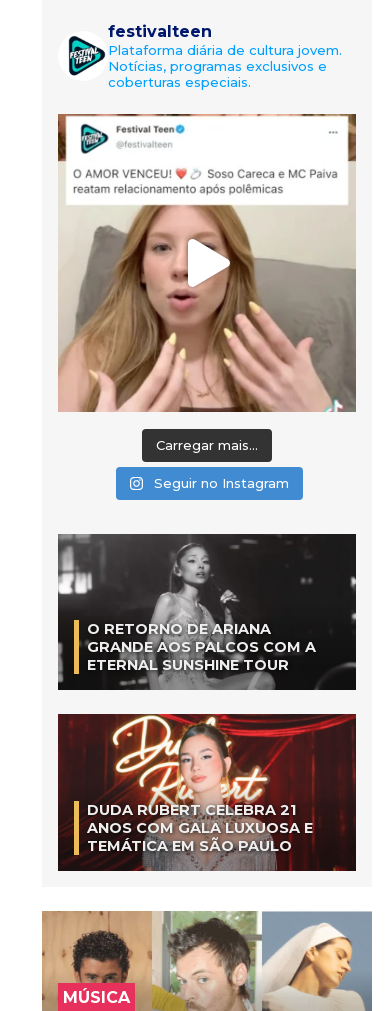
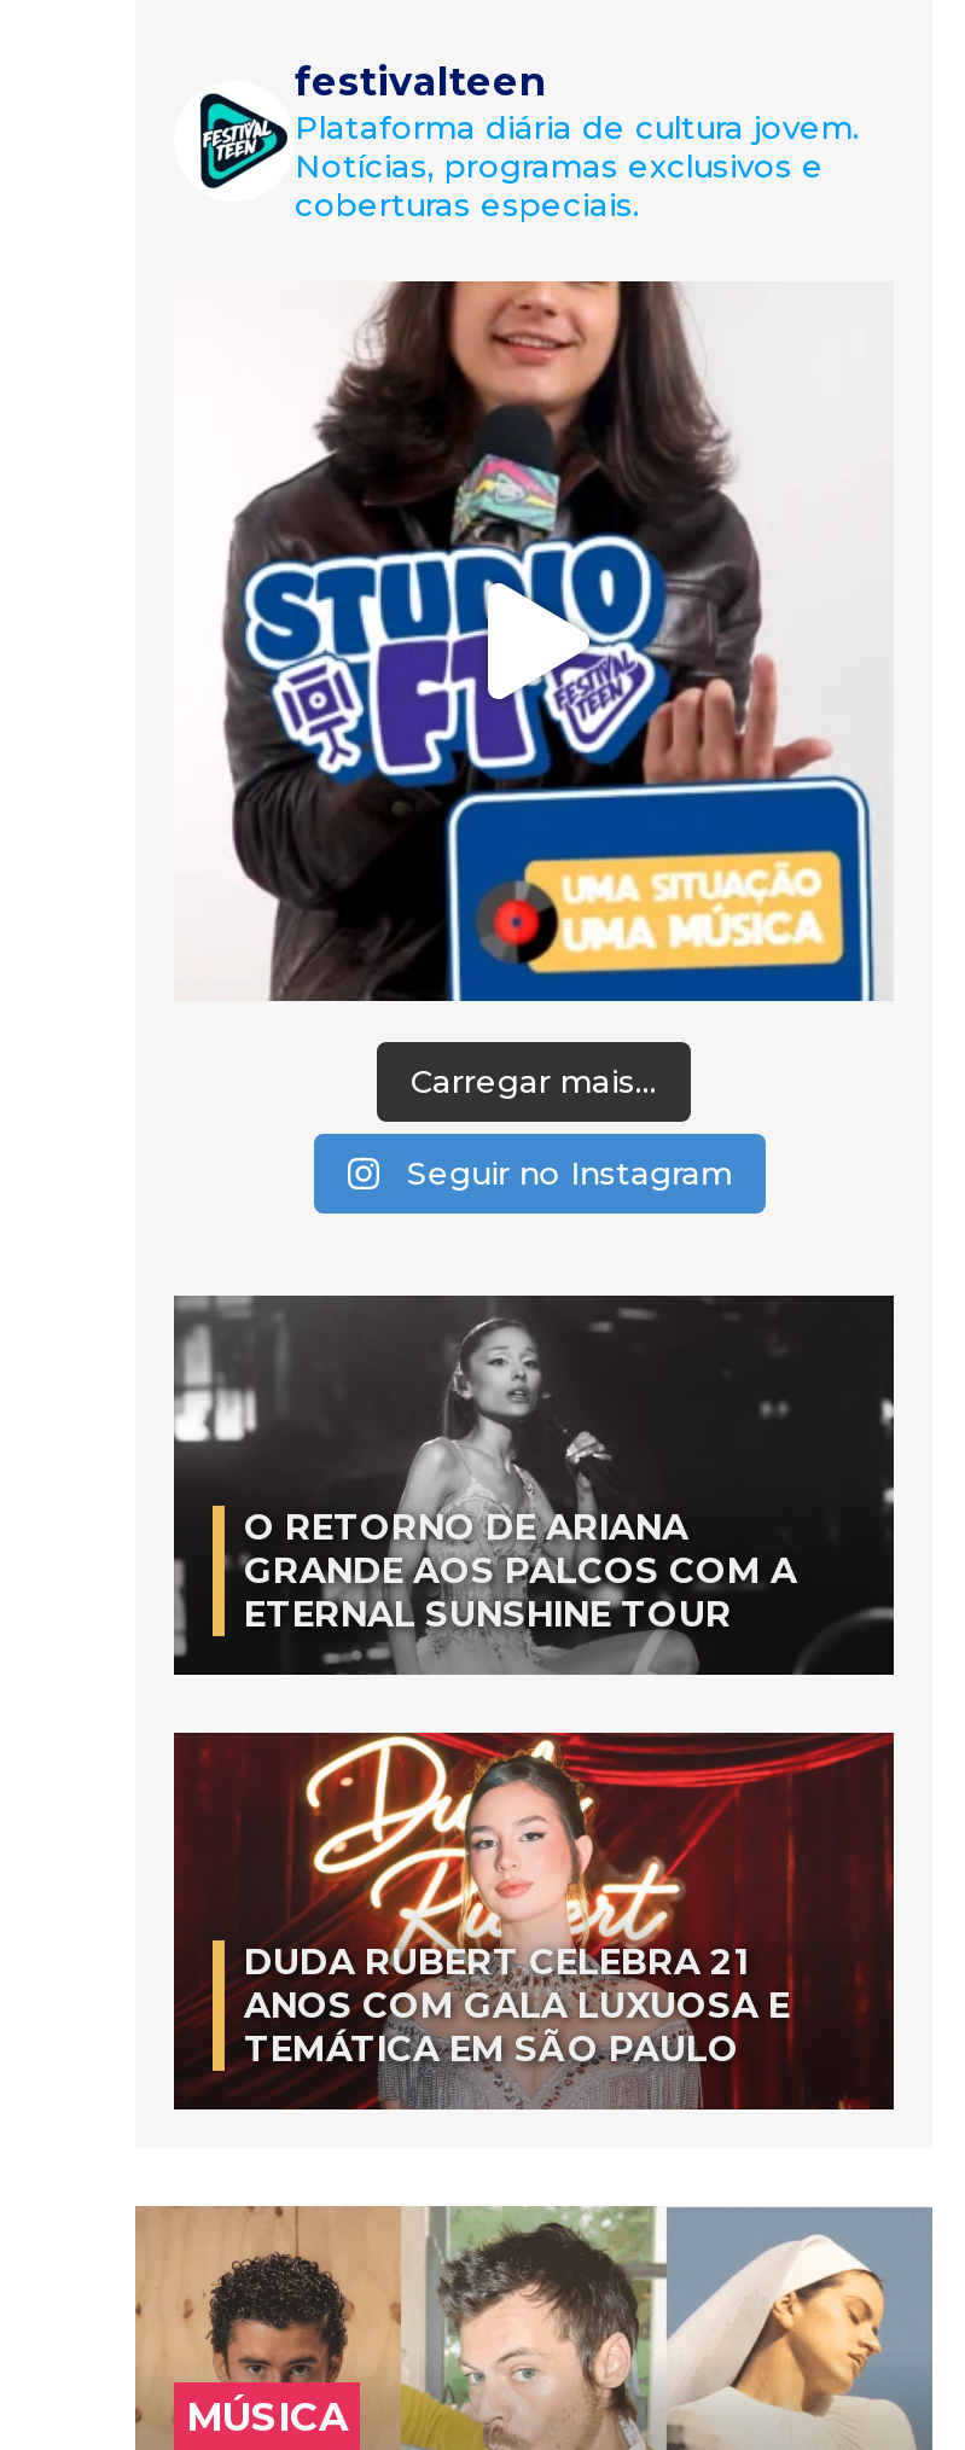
[57,113,357,413] [image] -> [174,278,894,1002] [image]

